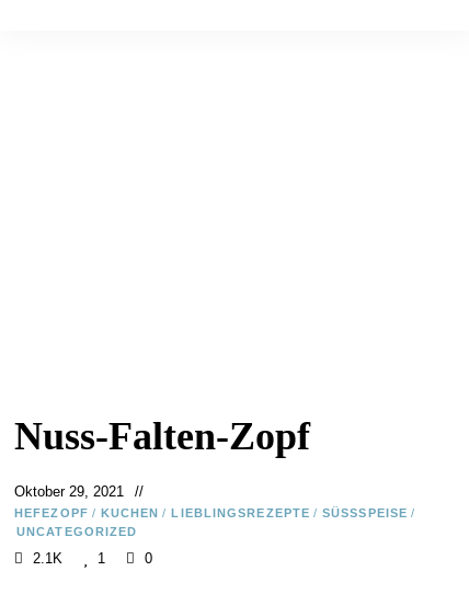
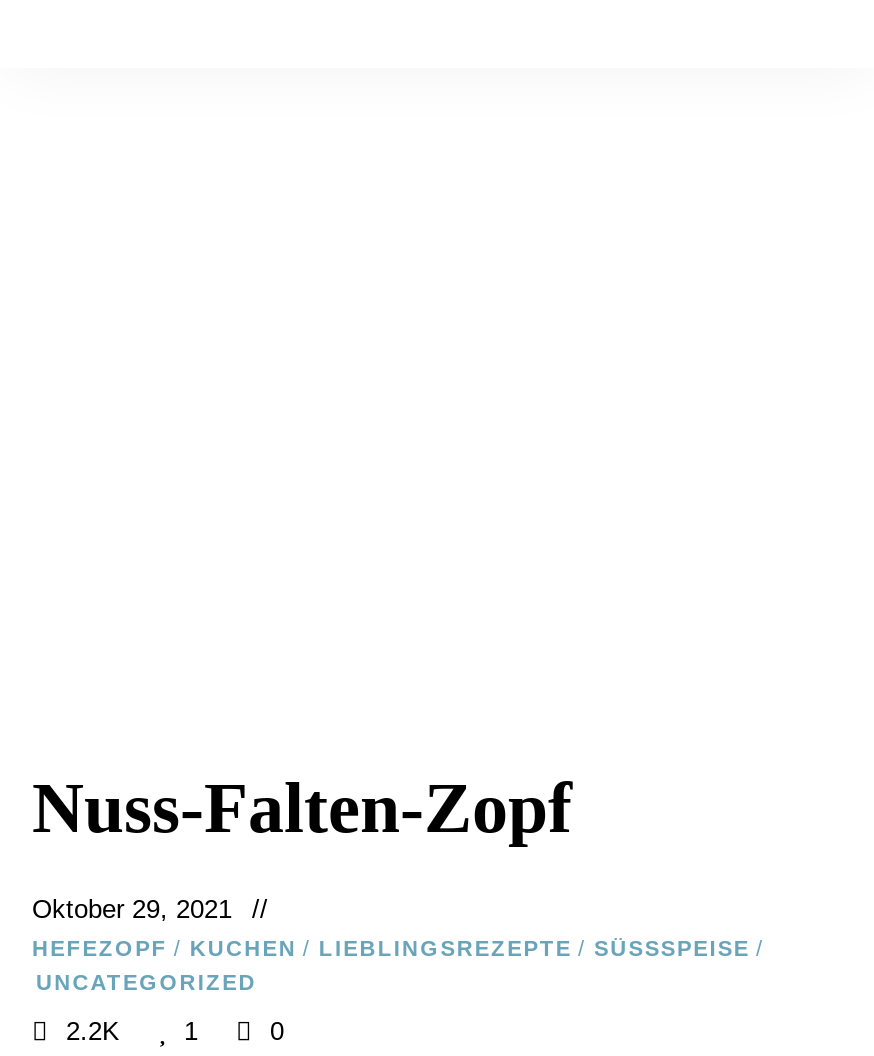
[33,550,62,566] 2.1K -> [66,1015,120,1045] 2.2K

